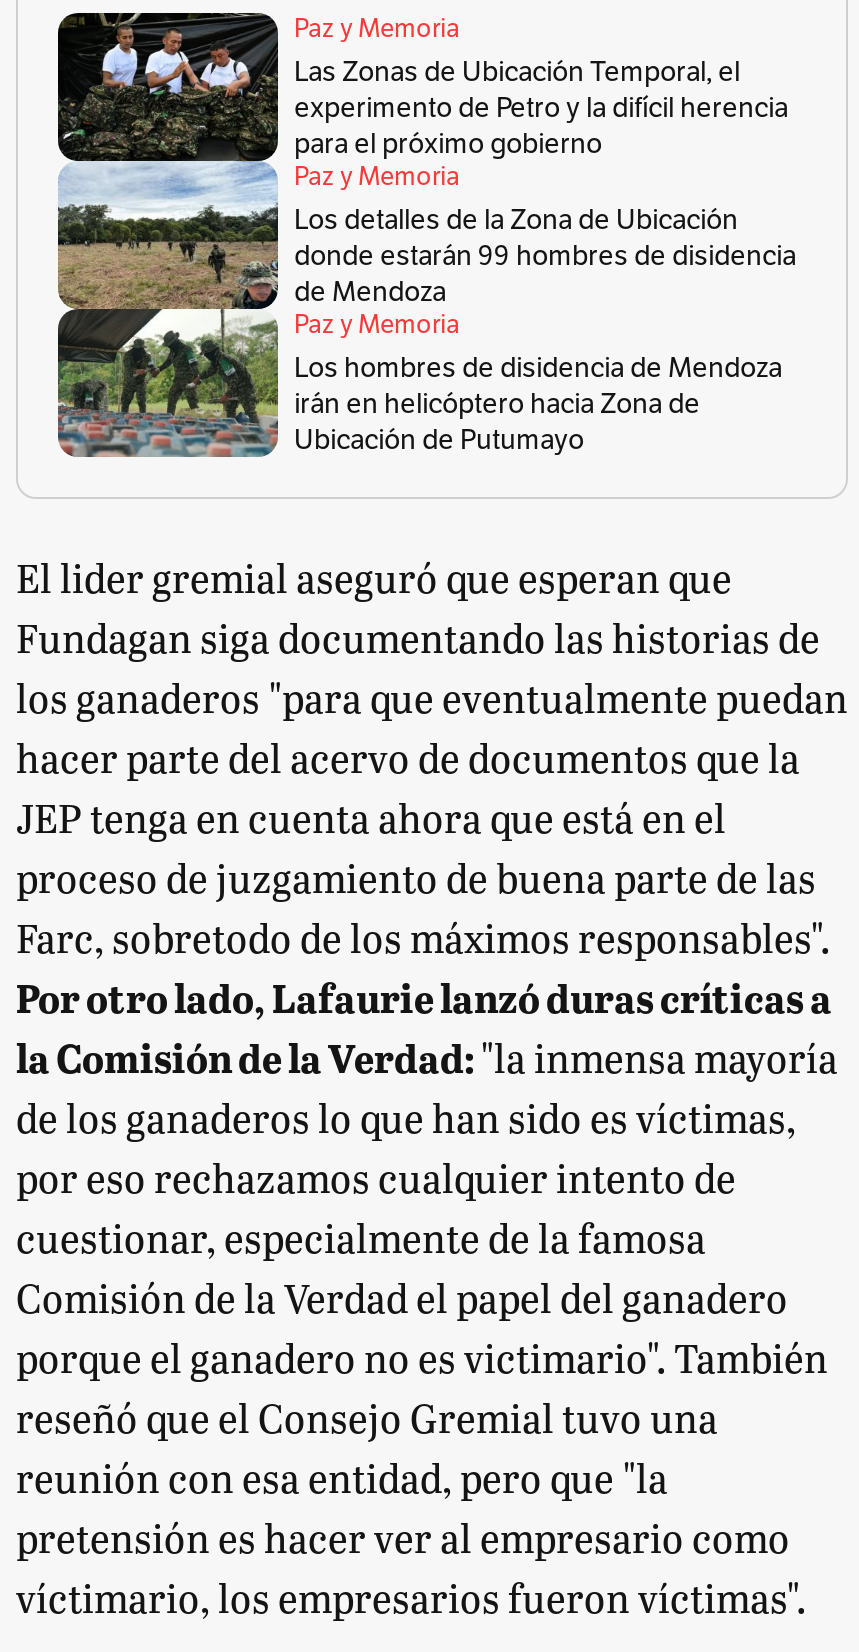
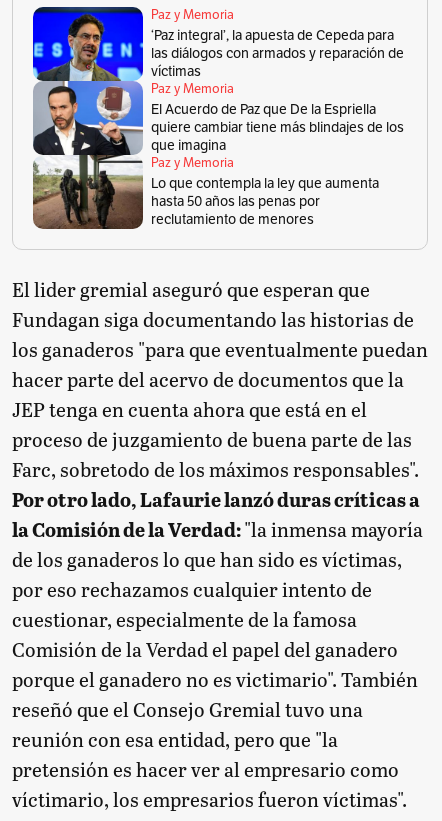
[56,11,788,459] [image] | Las Zonas de Ubicación Temporal, el | experimento de Petro y la difícil herencia | para el próximo gobierno -> [32,6,404,230] [image] | ‘Paz integral’, la apuesta de Cepeda para | las diálogos con armados y reparación de | víctimas
[294,200,796,308] Los detalles de la Zona de Ubicación | donde estarán 99 hombres de disidencia | de Mendoza -> [151,101,404,154] El Acuerdo de Paz que De la Espriella | quiere cambiar tiene más blindajes de los | que imagina
[294,348,782,456] Los hombres de disidencia de Mendoza | irán en helicóptero hacia Zona de | Ubicación de Putumayo -> [151,175,379,228] Lo que contempla la ley que aumenta | hasta 50 años las penas por | reclutamiento de menores

